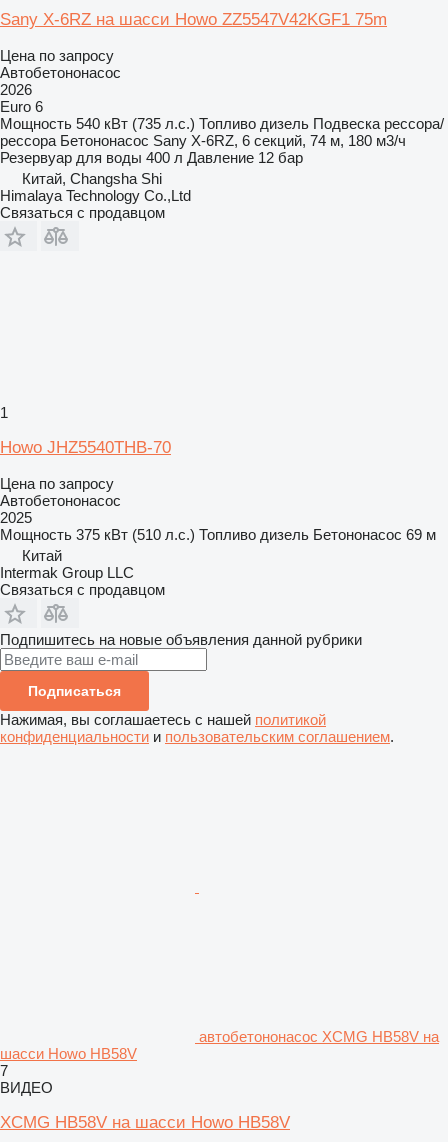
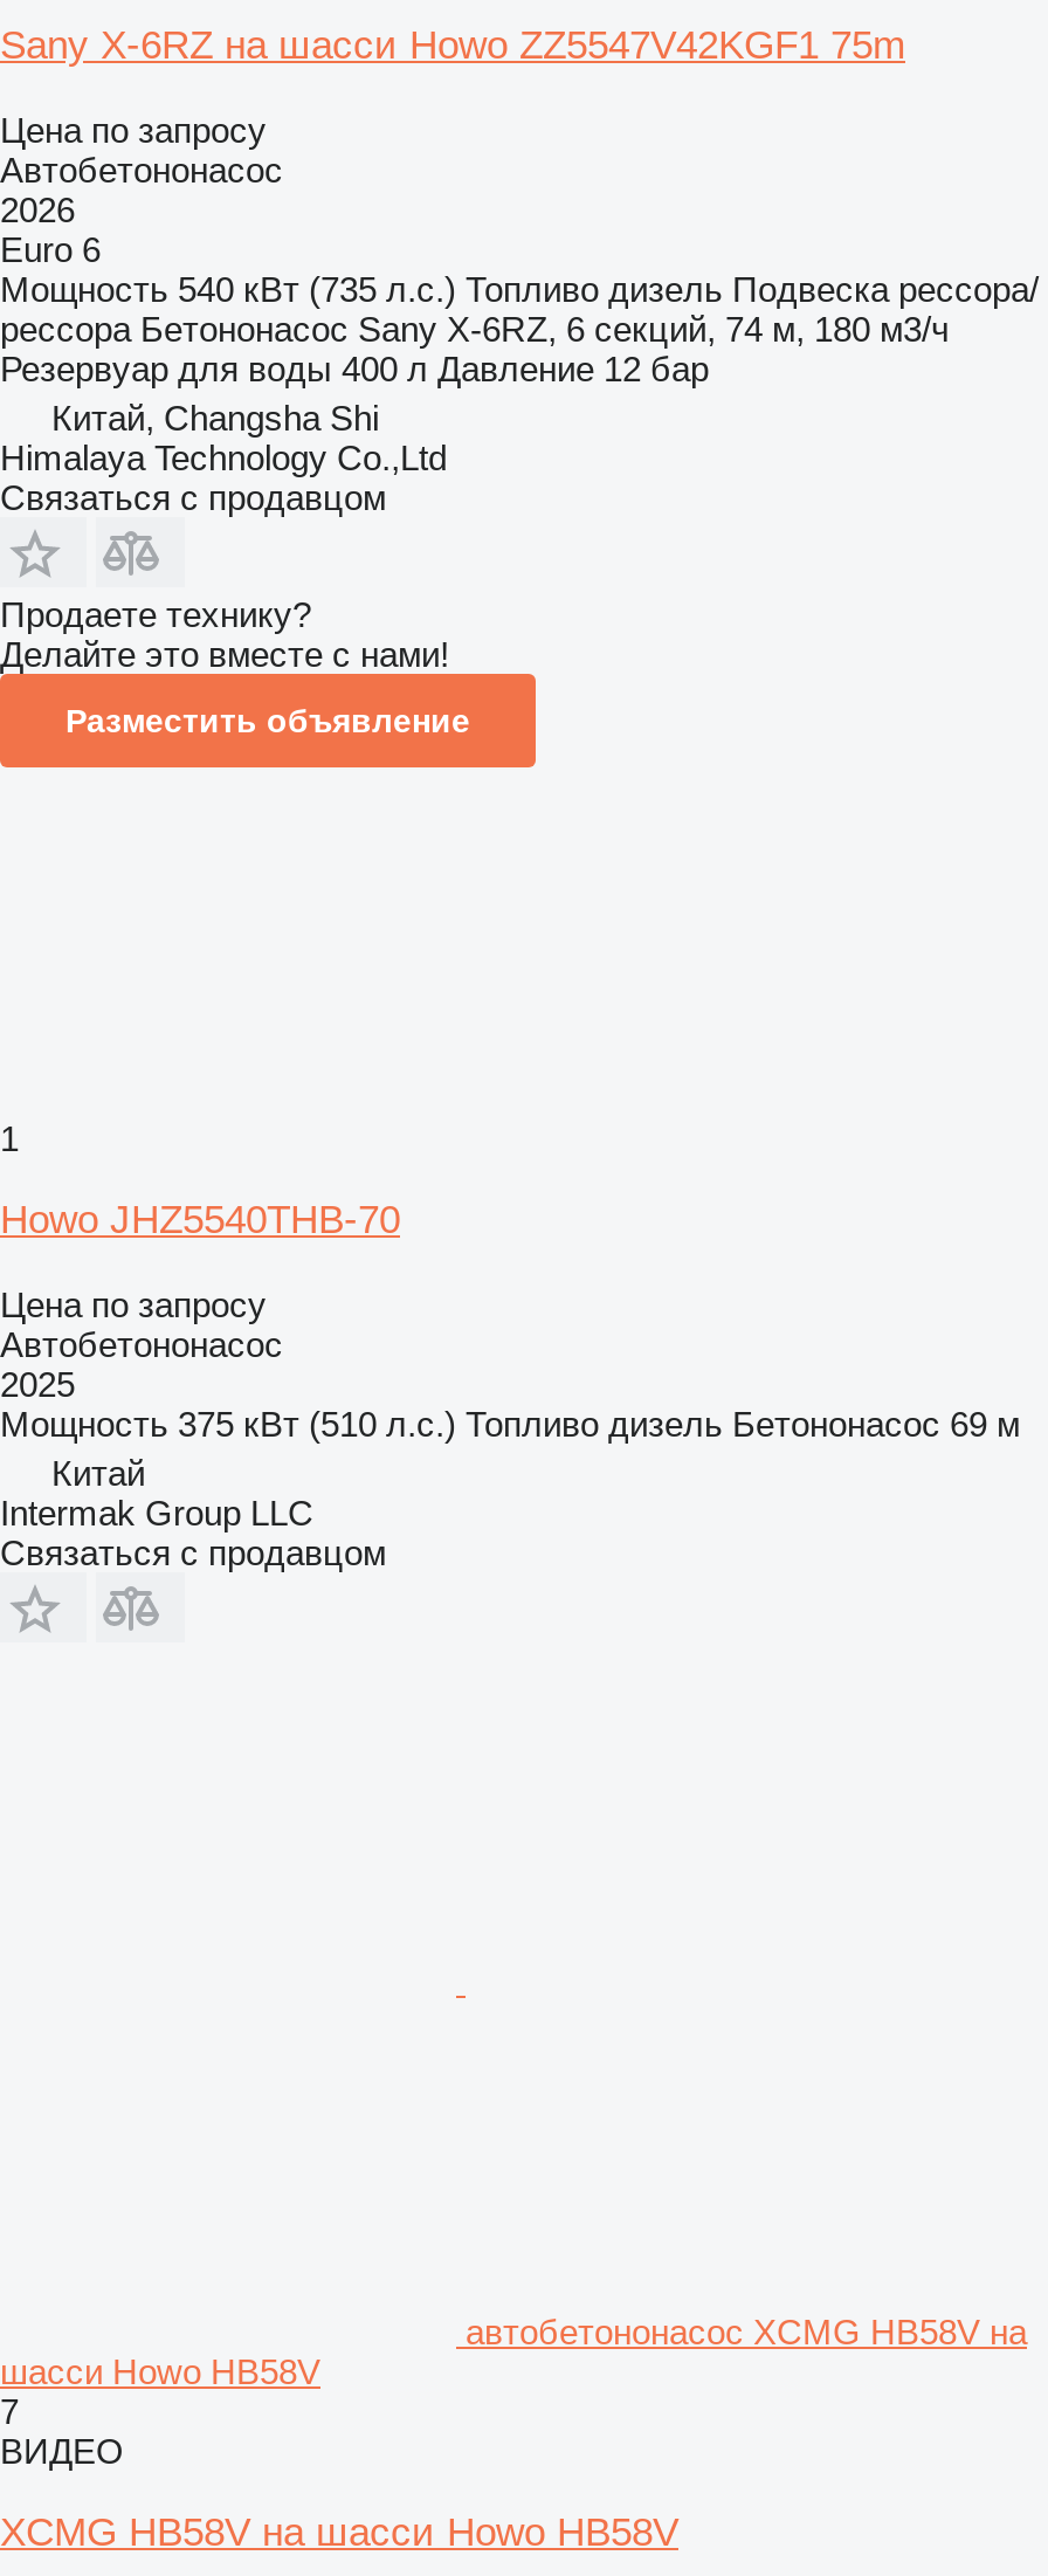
none -> [0,594,470,739] Продаете технику? | Делайте это вместе с нами! | Разместить объявление
moved [0,404,436,598] -> [0,1118,1020,1572]: 1 | Howo JHZ5540THB-70 | Цена по запросу | ... | Intermak Group LLC | Связаться с продавцом
[0,631,394,745] Подпишитесь на новые объявления данной рубрики | Подписаться | Нажимая, вы соглашаетесь с нашей политикой | конфиденциальности и пользовательским соглашением. -> none

